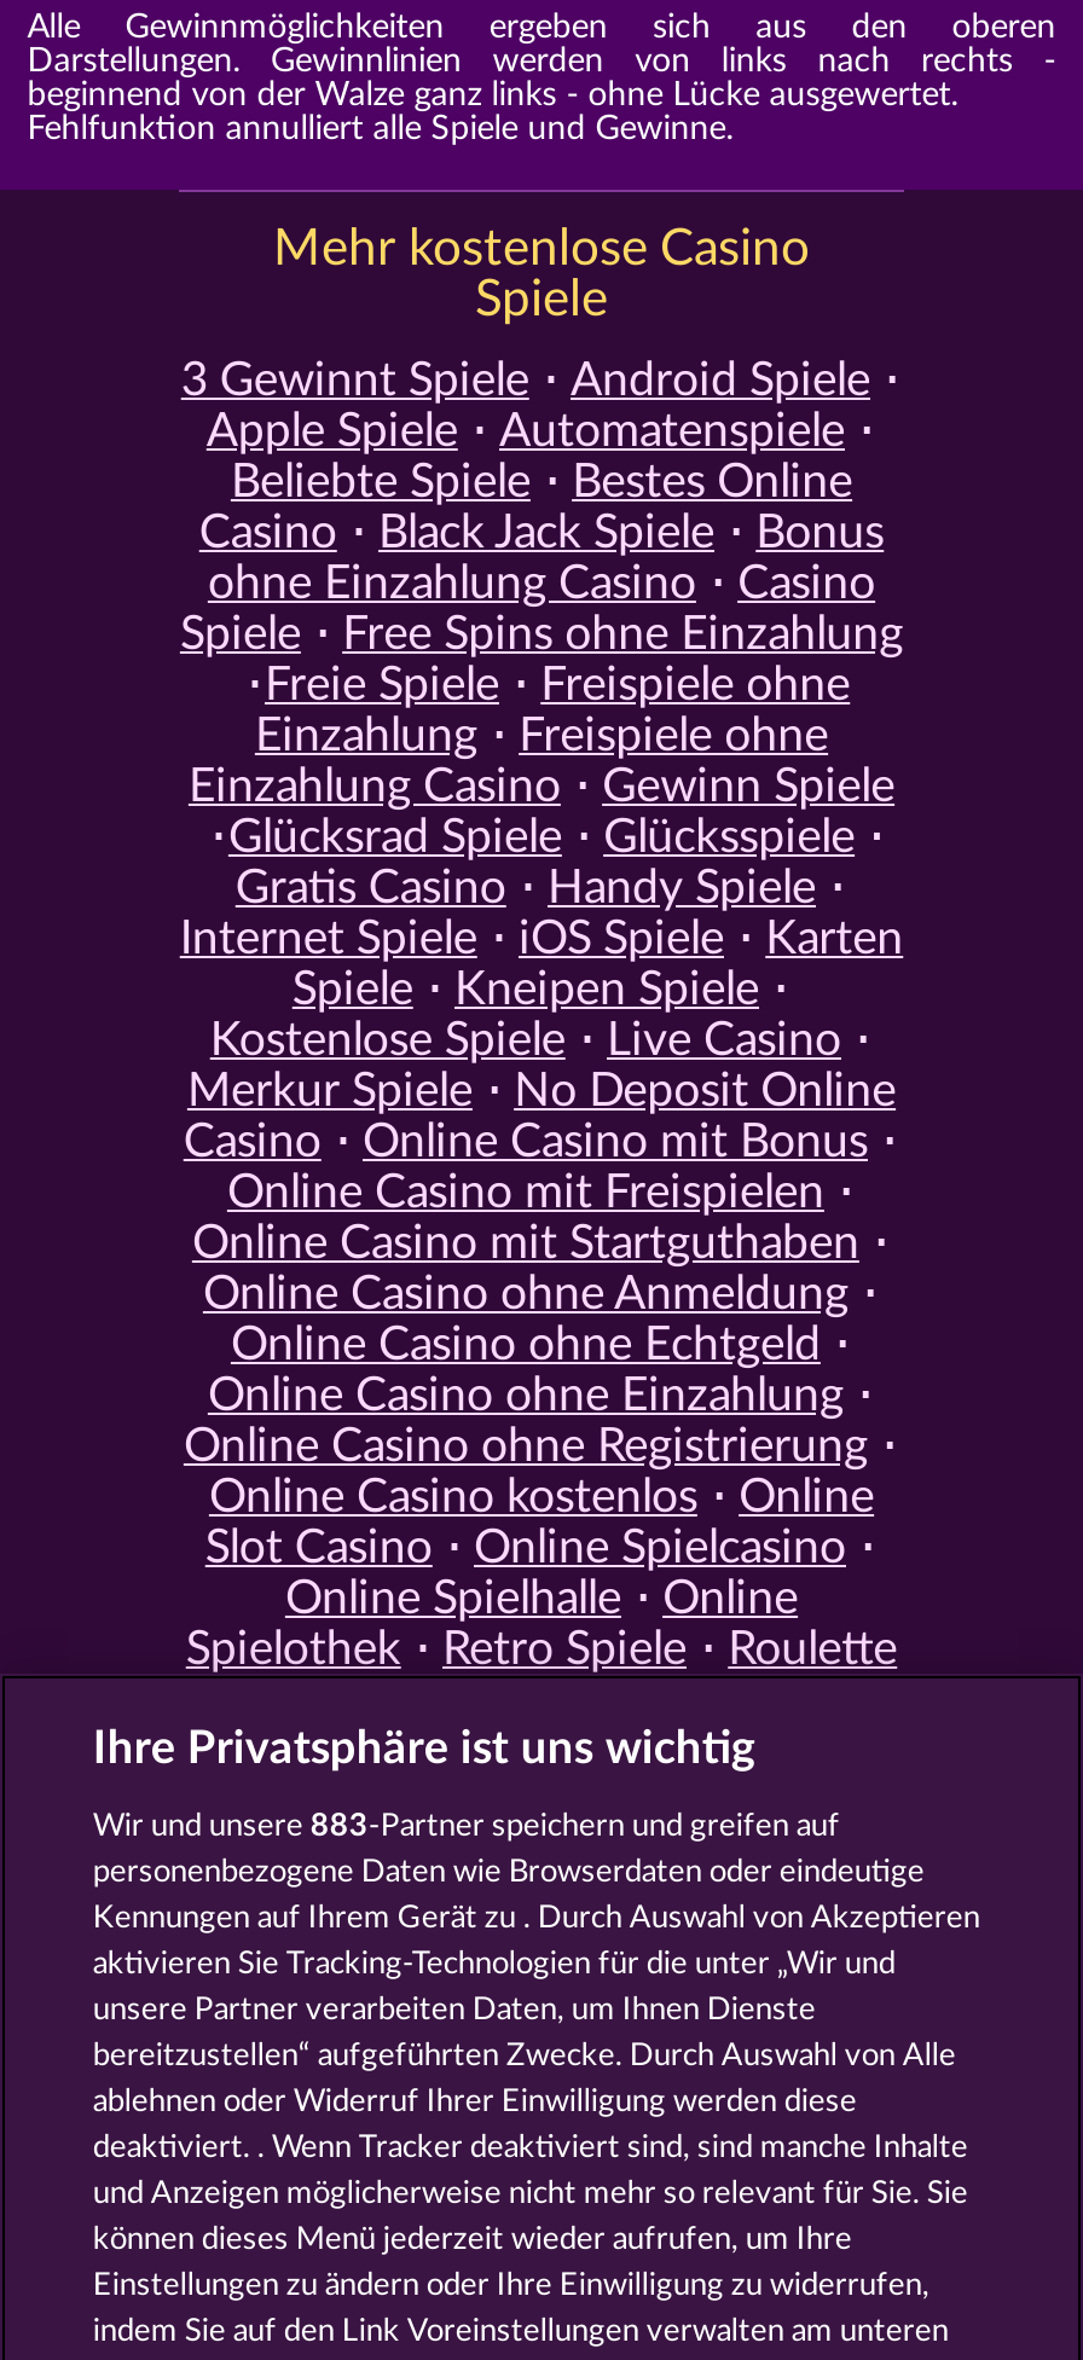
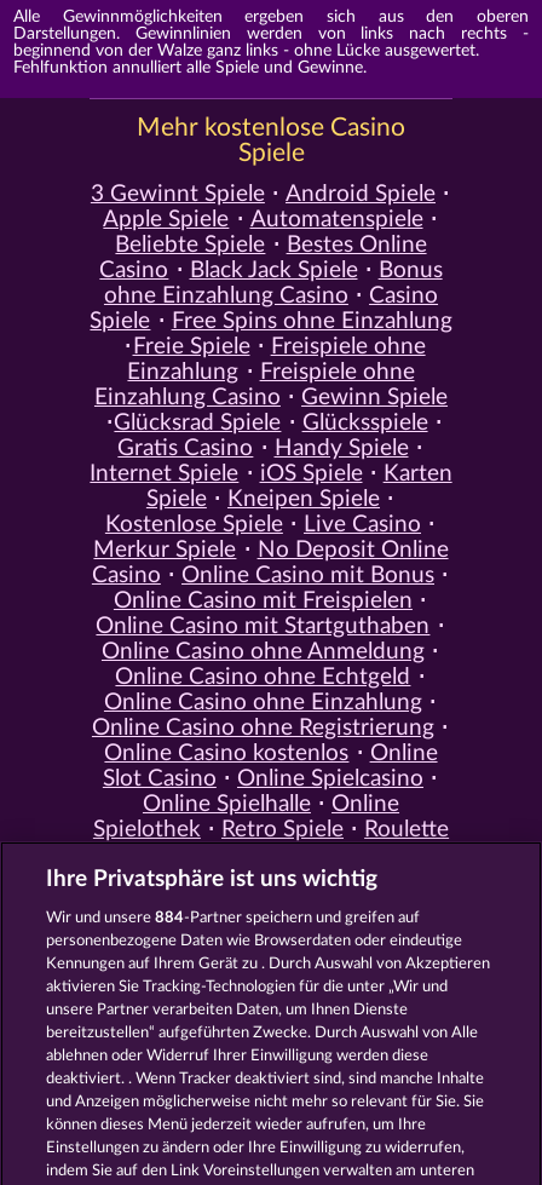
[93,1811,840,1843] Wir und unsere 883-Partner speichern und greifen auf -> [46,910,420,926] Wir und unsere 884-Partner speichern und greifen auf

